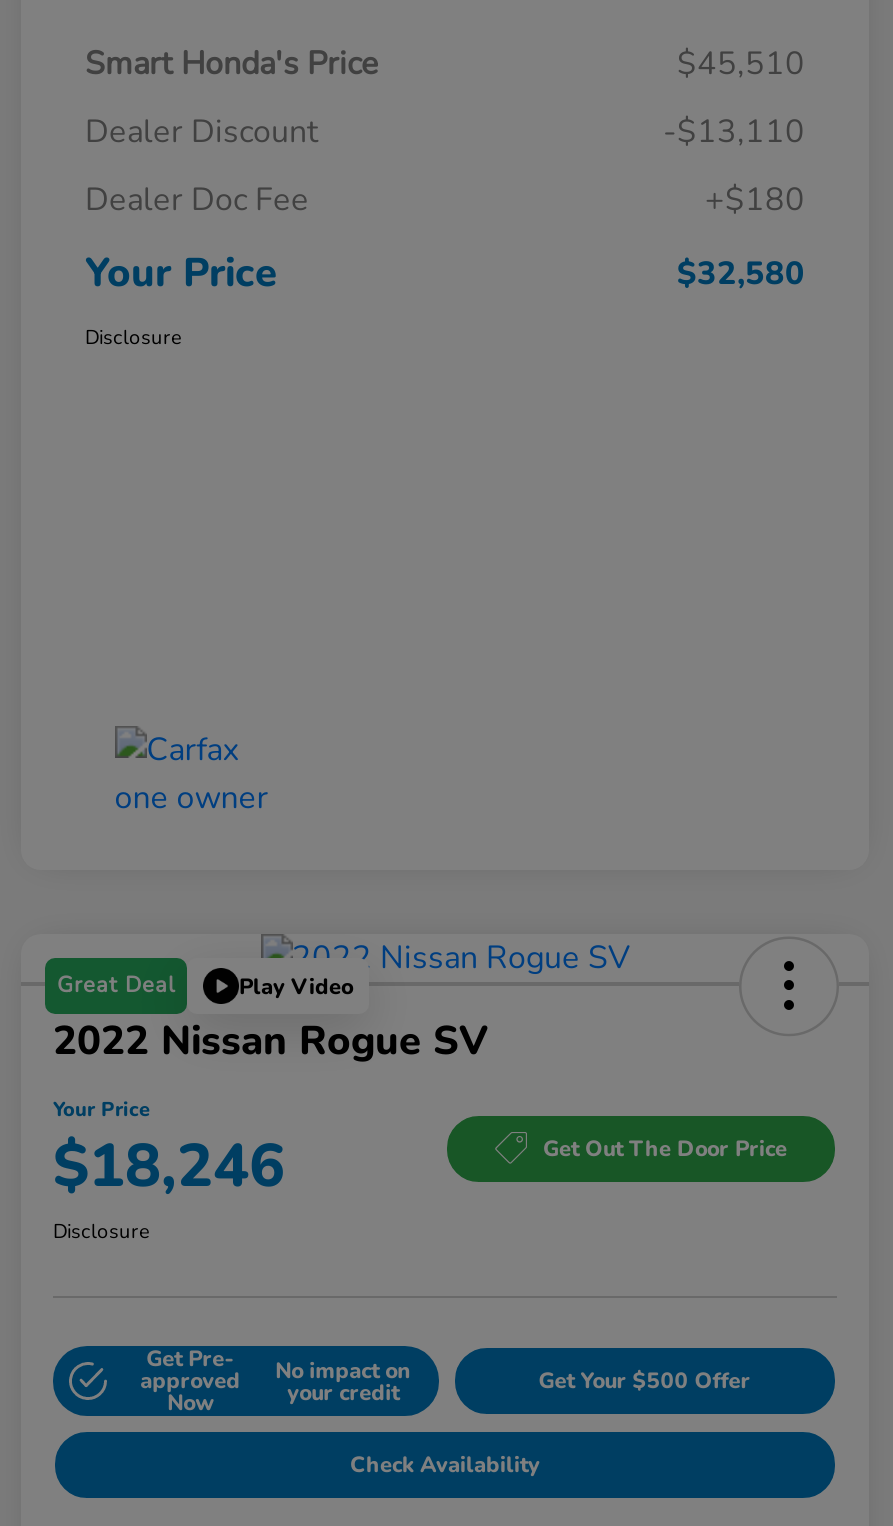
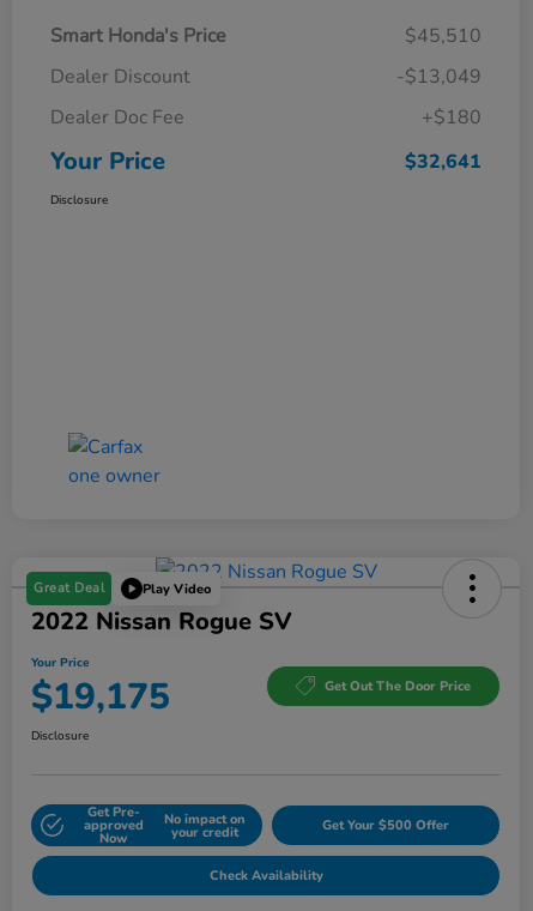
[663,110,805,154] -$13,110 -> [396,64,481,90] -$13,049
[677,252,805,296] $32,580 -> [405,149,481,175] $32,641
[53,1126,285,1208] $18,246 -> [31,673,170,722] $19,175

